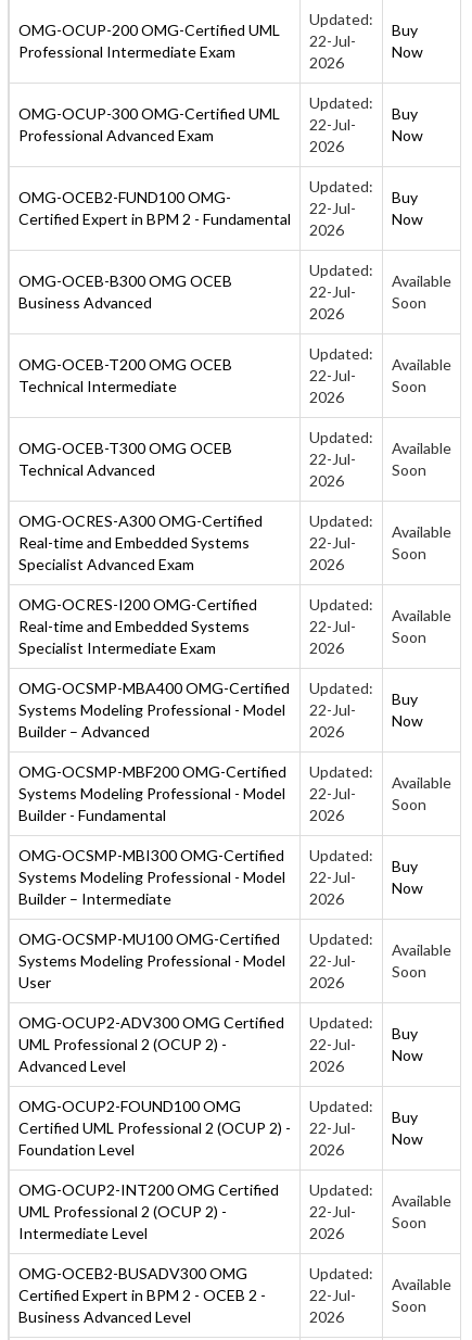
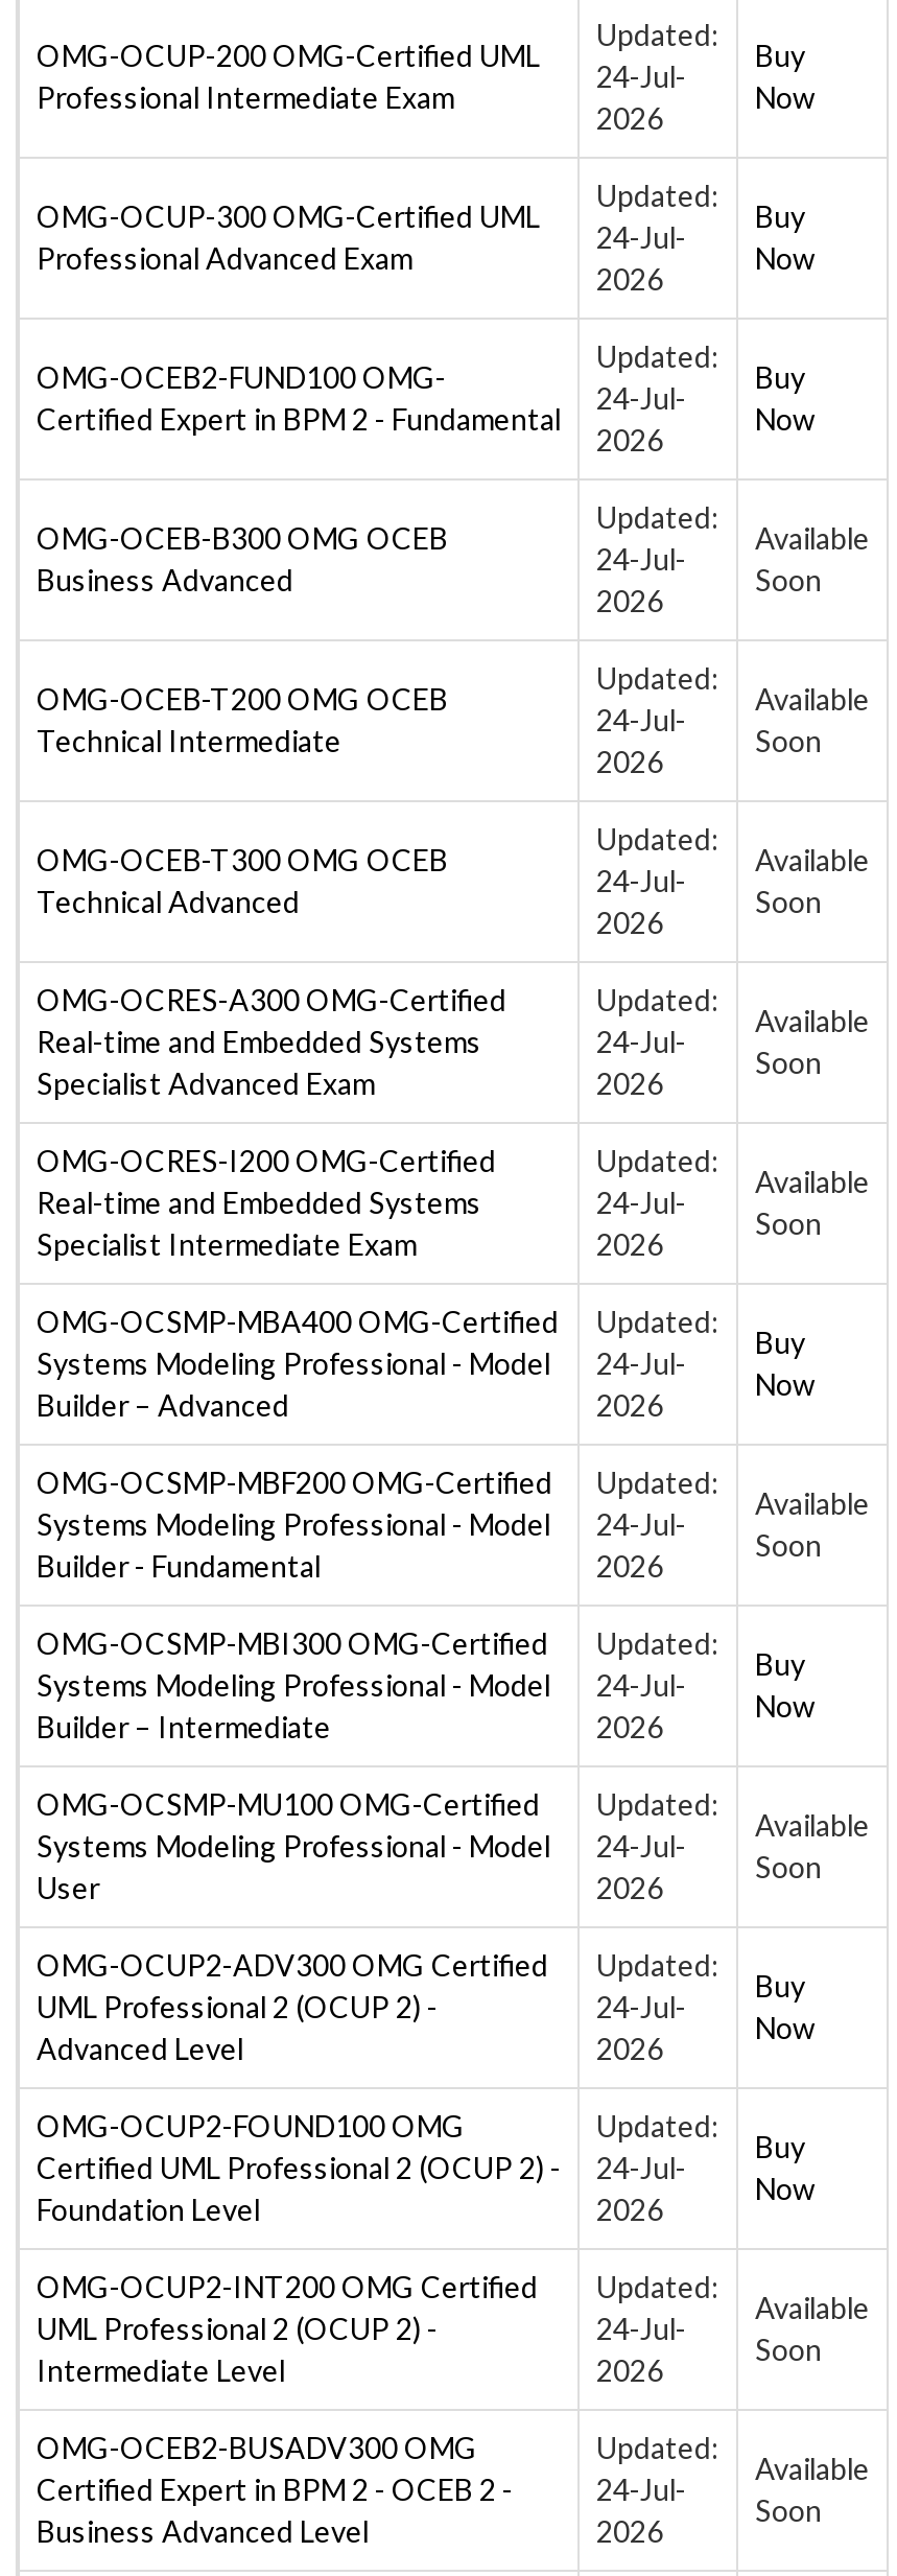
[309,31,356,49] 22-Jul- -> [596,57,686,93] 24-Jul-
[309,115,356,133] 22-Jul- -> [596,218,686,254] 24-Jul-
[309,198,356,217] 22-Jul- -> [596,379,686,415] 24-Jul-
[309,282,356,300] 22-Jul- -> [596,540,686,576] 24-Jul-
[309,365,356,384] 22-Jul- -> [596,701,686,736] 24-Jul-
[309,449,356,467] 22-Jul- -> [596,862,686,897] 24-Jul-
[309,533,356,551] 22-Jul- -> [596,1023,686,1058] 24-Jul-
[309,616,356,635] 22-Jul- -> [596,1184,686,1219] 24-Jul-
[18,700,356,718] Systems Modeling Professional - Model 22-Jul- -> [37,1344,686,1380] Systems Modeling Professional - Model 24-Jul-
[18,783,356,802] Systems Modeling Professional - Model 22-Jul- -> [37,1505,686,1541] Systems Modeling Professional - Model 24-Jul-
[18,867,356,886] Systems Modeling Professional - Model 22-Jul- -> [37,1666,686,1702] Systems Modeling Professional - Model 24-Jul-
[18,951,356,969] Systems Modeling Professional - Model 22-Jul- -> [37,1827,686,1863] Systems Modeling Professional - Model 24-Jul-
[309,1034,356,1053] 22-Jul- -> [596,1988,686,2023] 24-Jul-
[18,1118,356,1136] Certified UML Professional 2 (OCUP 2) - 22-Jul- -> [37,2149,686,2184] Certified UML Professional 2 (OCUP 2) - 24-Jul-
[309,1202,356,1220] 22-Jul- -> [596,2310,686,2345] 24-Jul-
[309,1285,356,1304] 22-Jul- -> [596,2470,686,2506] 24-Jul-

